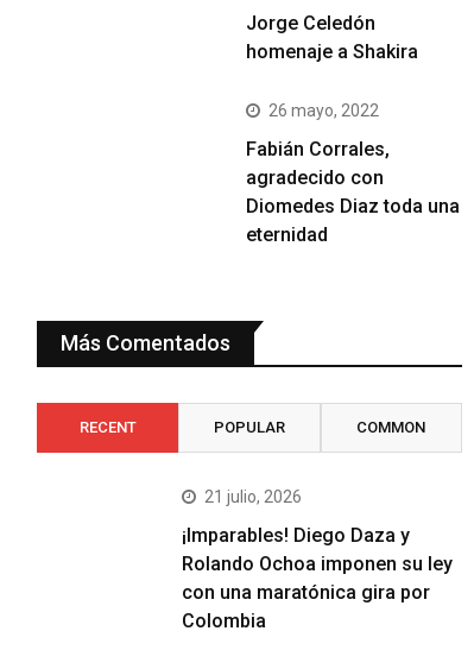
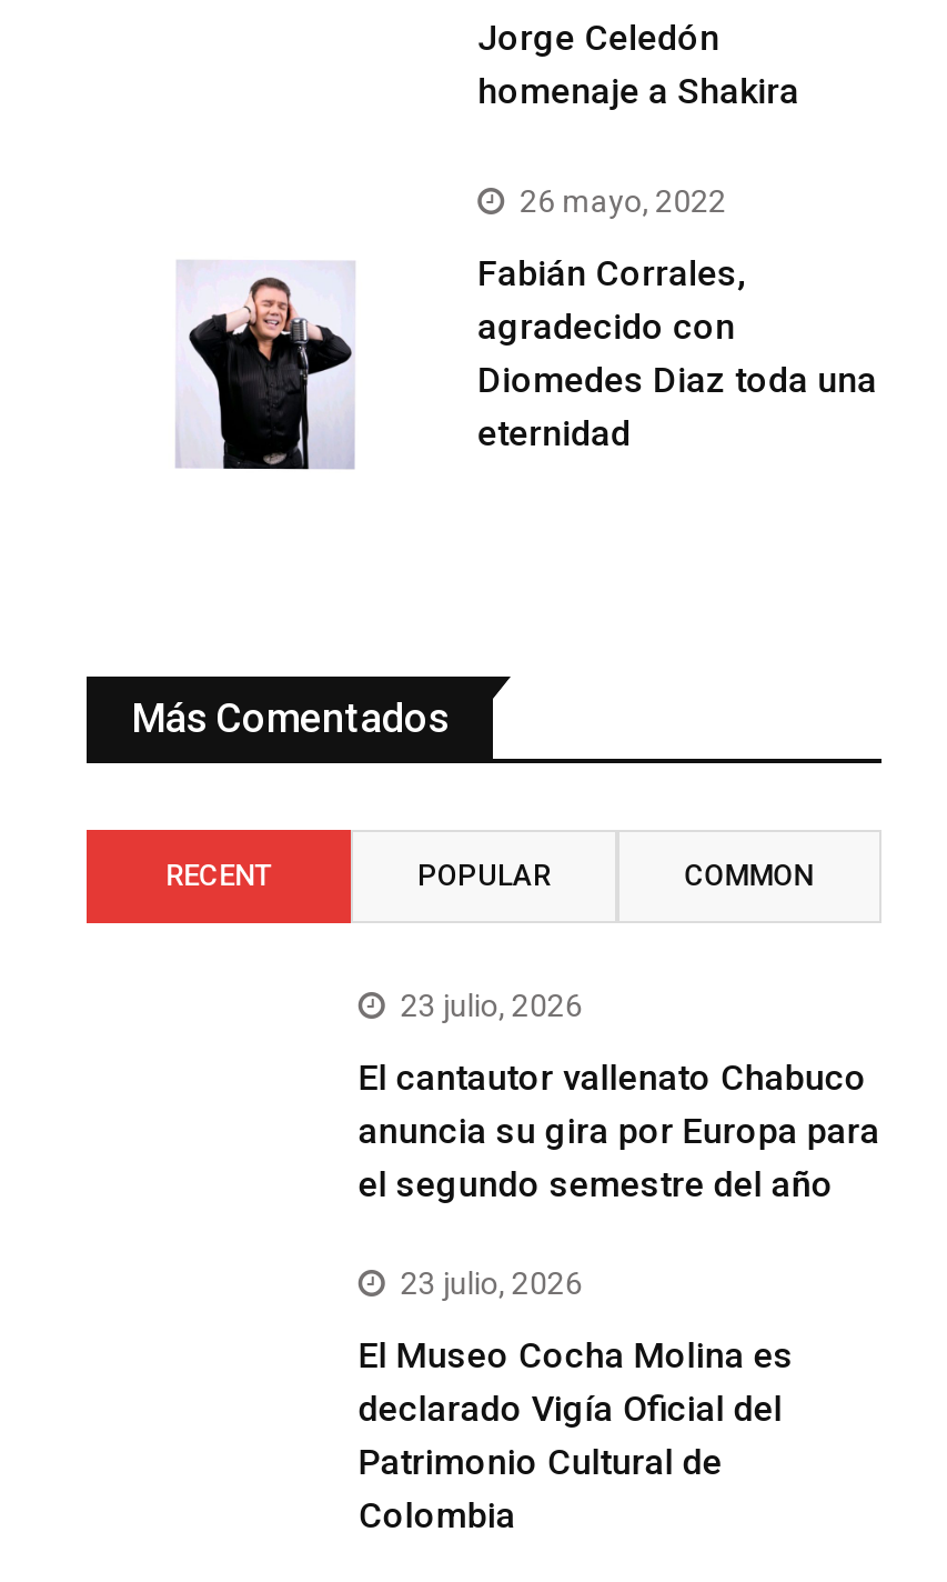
none -> [175,261,355,472] [image]
[182,487,453,603] 21 julio, 2026 | ¡Imparables! Diego Daza y | Rolando Ochoa imponen su ley | con una maratónica gira por -> [358,987,880,1482] 23 julio, 2026 | El cantautor vallenato Chabuco | anuncia su gira por Europa para | el segundo semestre del año | 23 julio, 2026 | El Museo Cocha Molina es | declarado Vigía Oficial del | Patrimonio Cultural de

